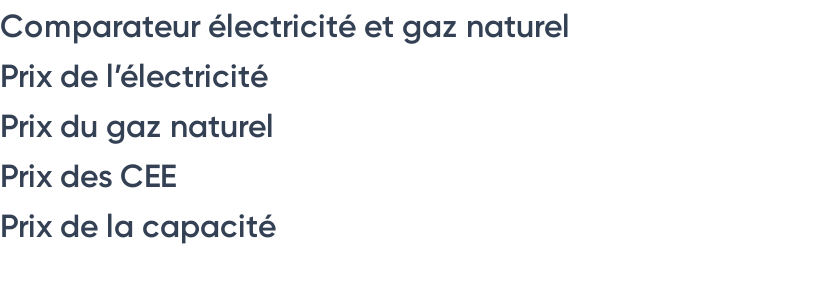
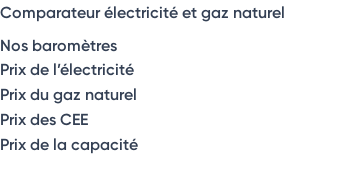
none -> [0,35,117,55] Nos baromètres

